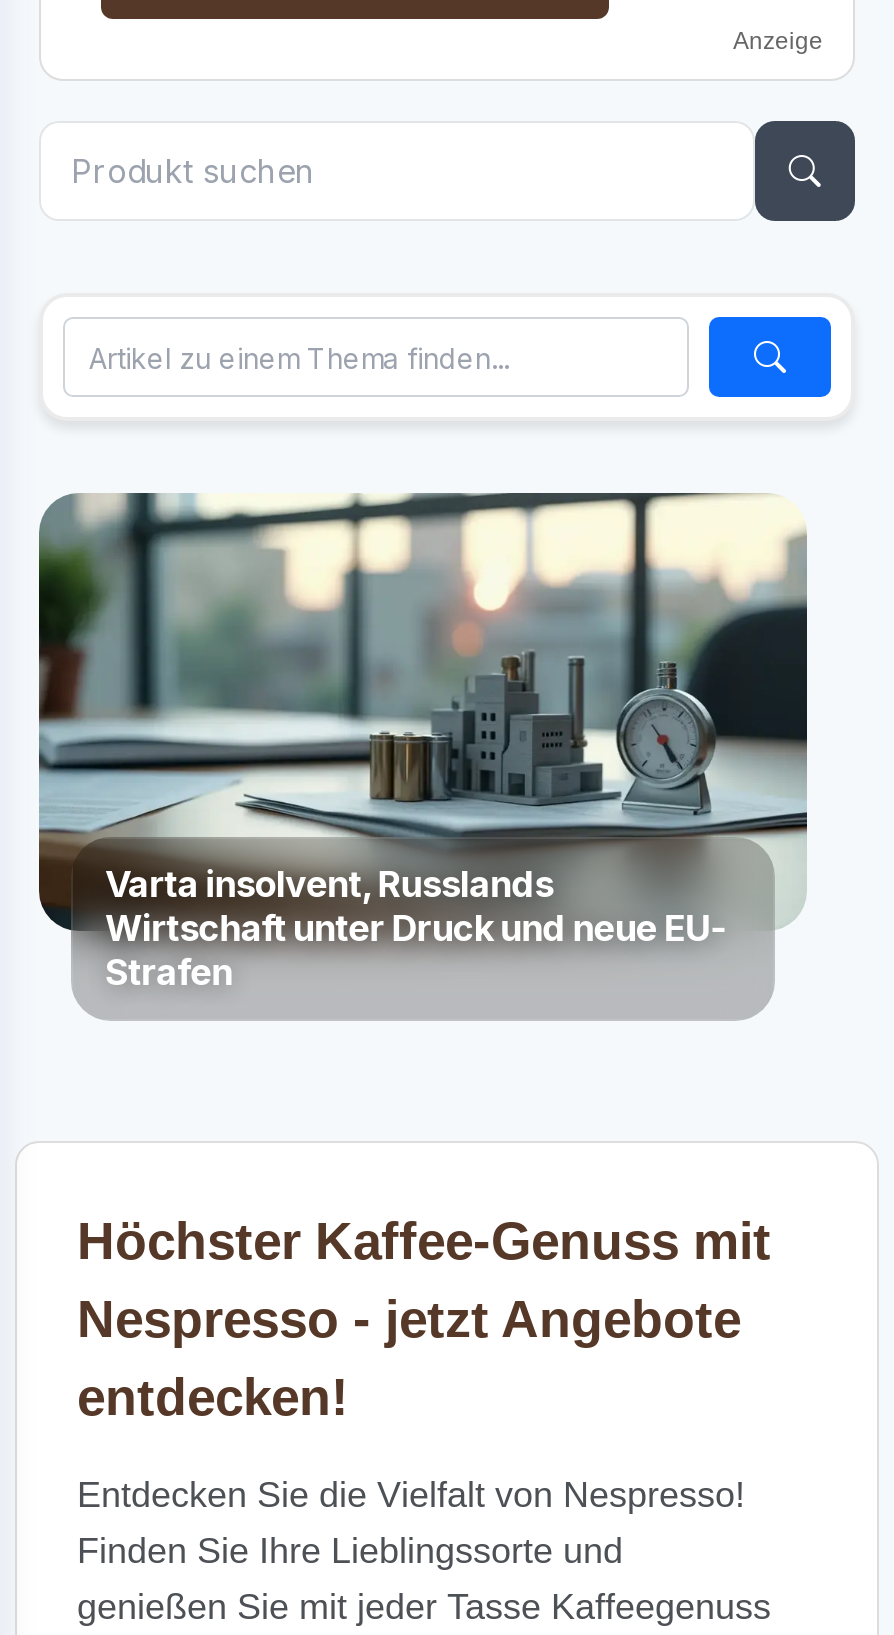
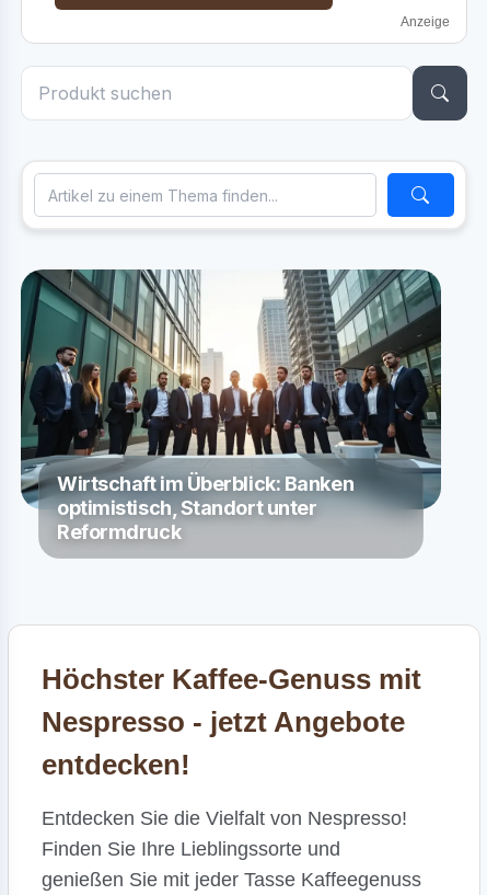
[37,491,809,993] [image] | Varta insolvent, Russlands | Wirtschaft unter Druck und neue EU- | Strafen -> [20,268,441,543] [image] | Wirtschaft im Überblick: Banken | optimistisch, Standort unter | Reformdruck

